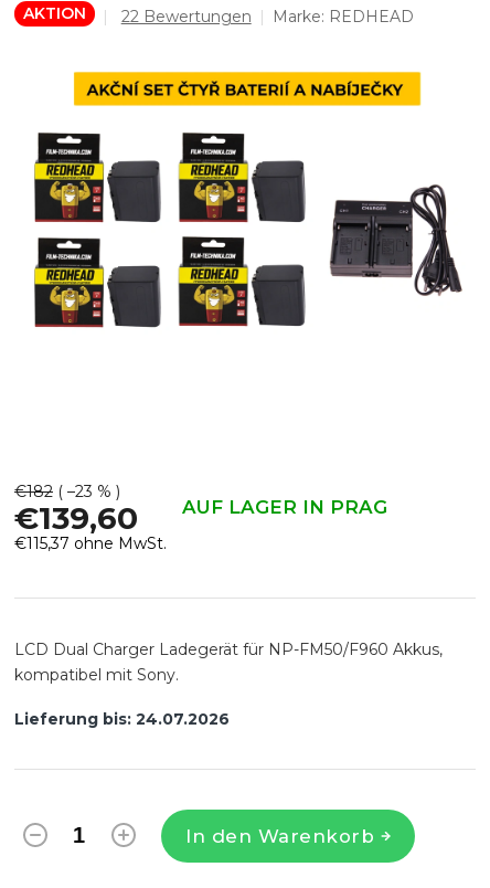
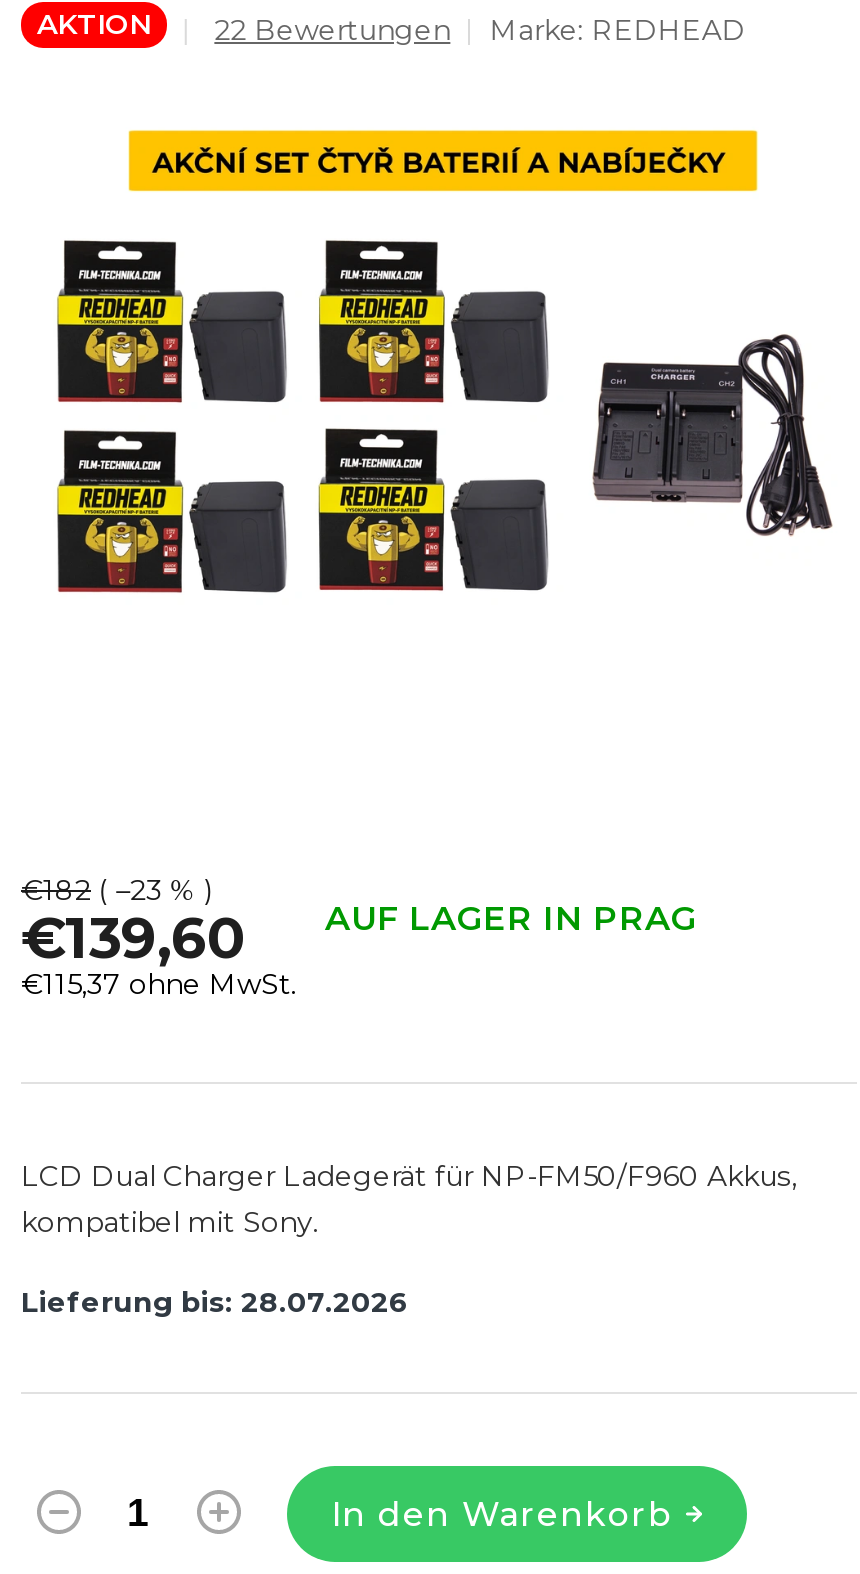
[14,709,230,728] Lieferung bis: 24.07.2026 -> [21,1283,409,1319] Lieferung bis: 28.07.2026

